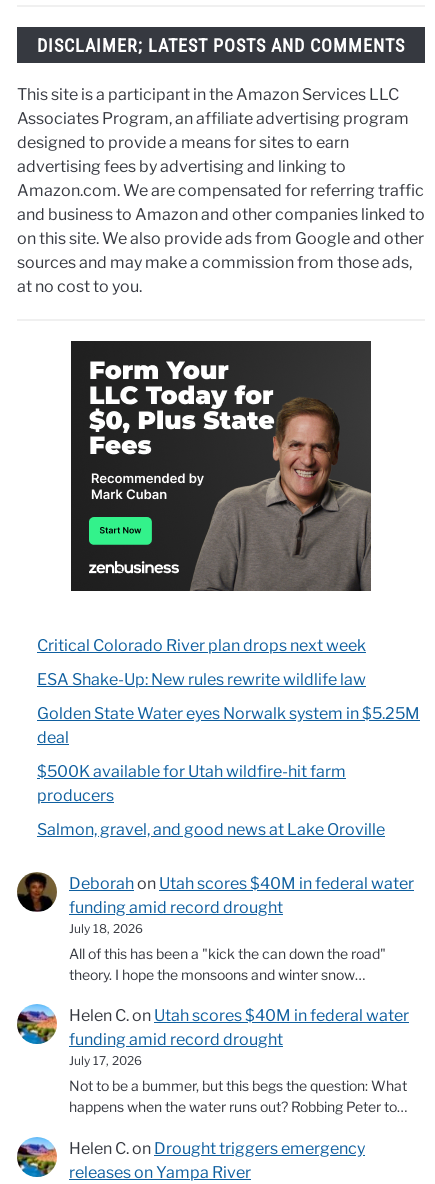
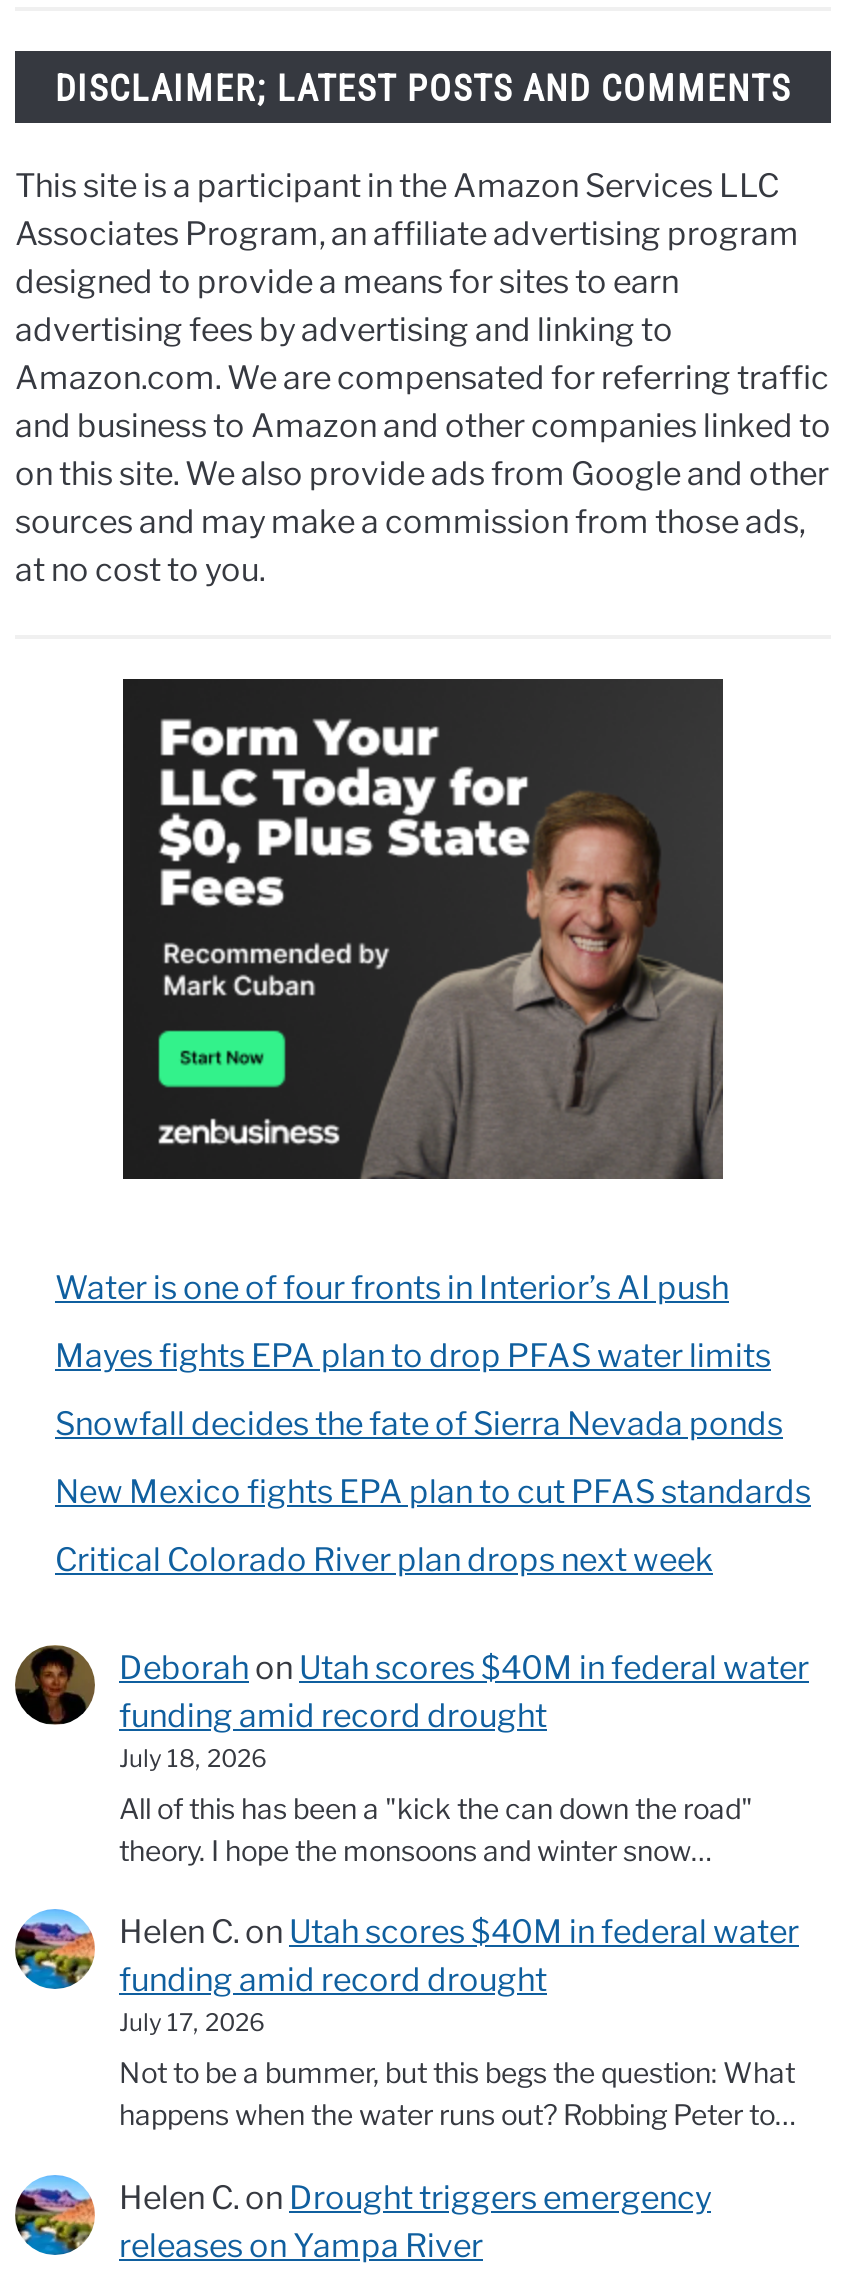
none -> [55,1269,811,1511] Water is one of four fronts in Interior’s AI push | Mayes fights EPA plan to drop PFAS water limits | Snowfall decides the fate of Sierra Nevada ponds | New Mexico fights EPA plan to cut PFAS standards
moved [37,636,366,655] -> [55,1541,713,1579]: Critical Colorado River plan drops next week
[37,670,420,839] ESA Shake-Up: New rules rewrite wildlife law | Golden State Water eyes Norwalk system in $5.25M | deal | $500K available for Utah wildfire-hit farm | producers | Salmon, gravel, and good news at Lake Oroville -> none

